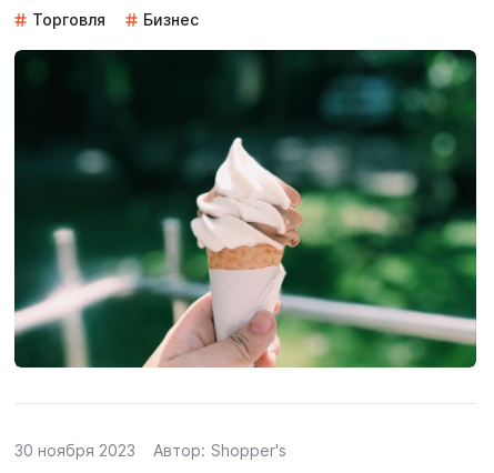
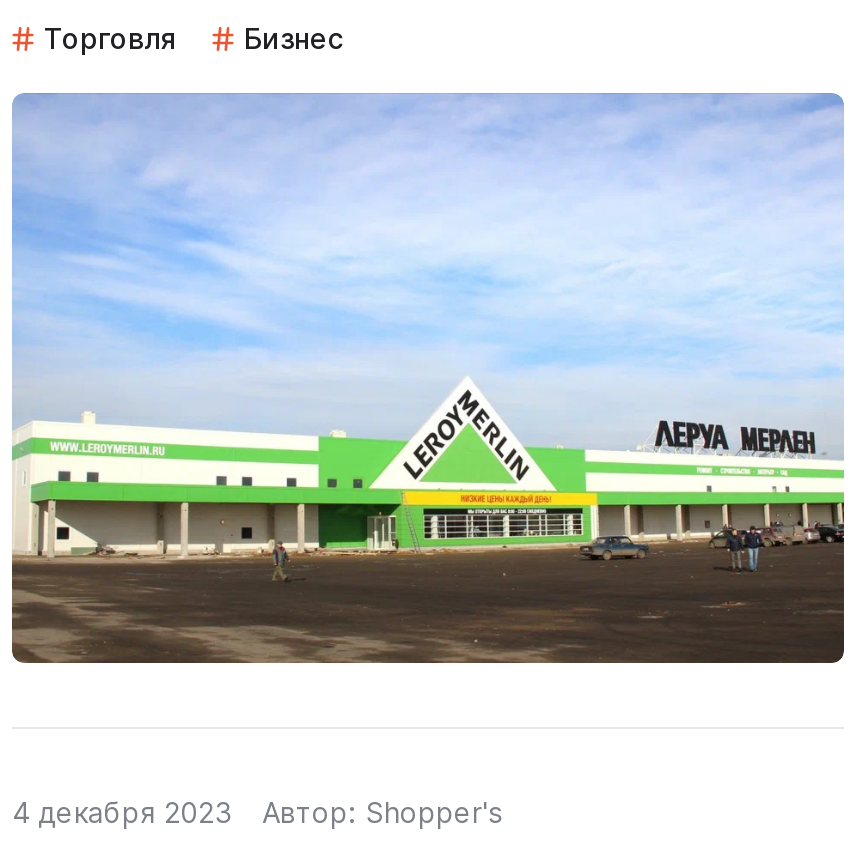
[13,49,477,369] [image] -> [10,92,846,666] [image]
[14,440,286,459] 30 ноября 2023 Автор: Shopper's -> [12,795,502,829] 4 декабря 2023 Автор: Shopper's

